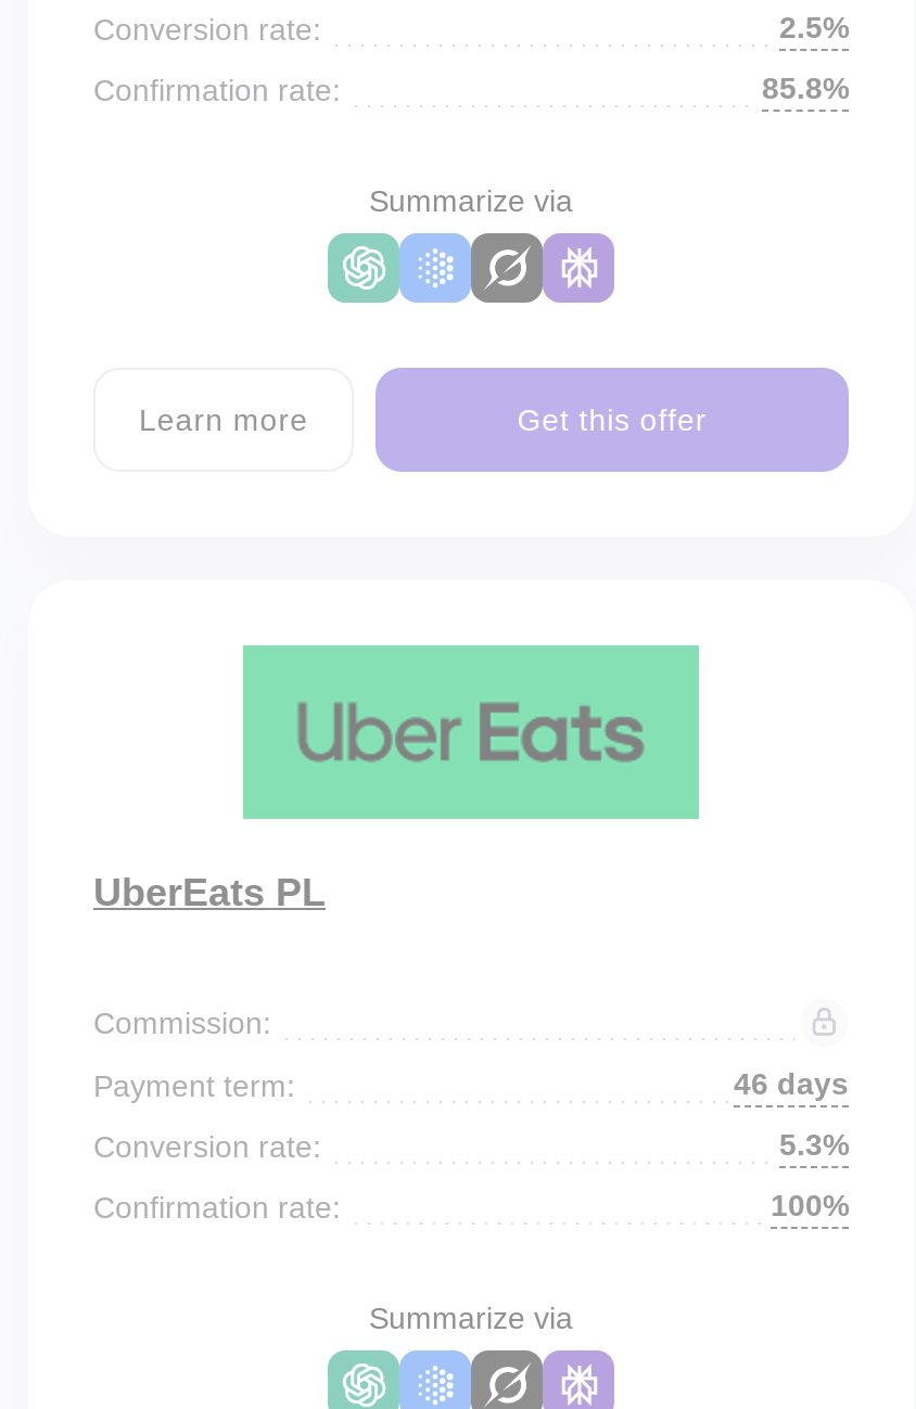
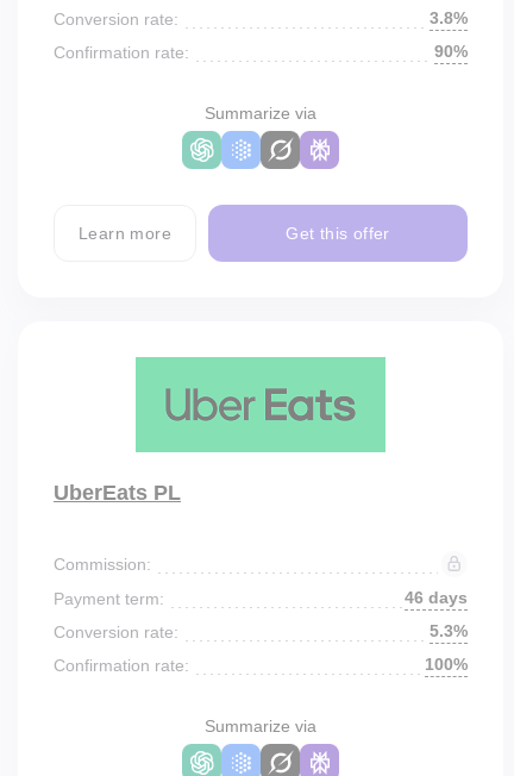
[779,10,849,44] 2.5% -> [430,8,468,27] 3.8%
[762,71,849,105] 85.8% -> [434,42,468,61] 90%

